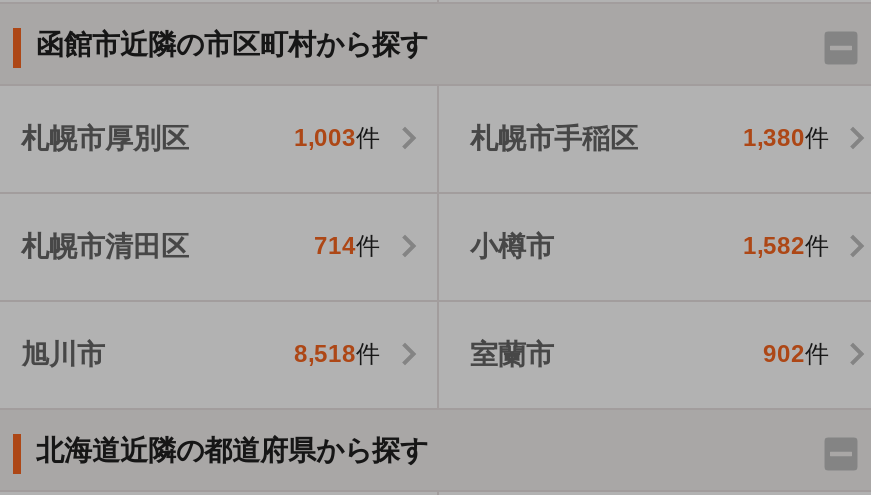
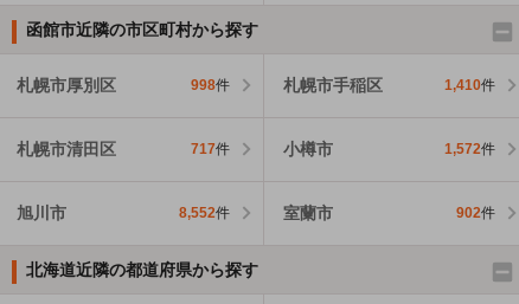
[294,125,380,153] 1,003件 -> [190,77,229,94] 998件
[743,125,829,153] 1,380件 -> [444,77,495,94] 1,410件
[314,233,380,261] 714件 -> [190,141,229,158] 717件
[743,233,829,261] 1,582件 -> [444,141,495,158] 1,572件
[294,341,380,369] 8,518件 -> [178,205,229,222] 8,552件

